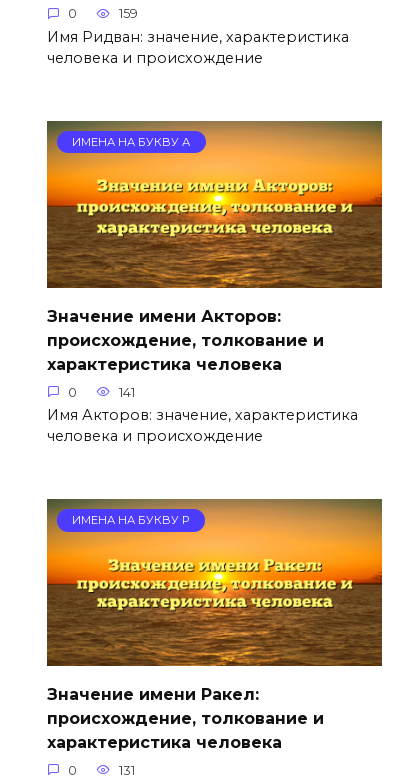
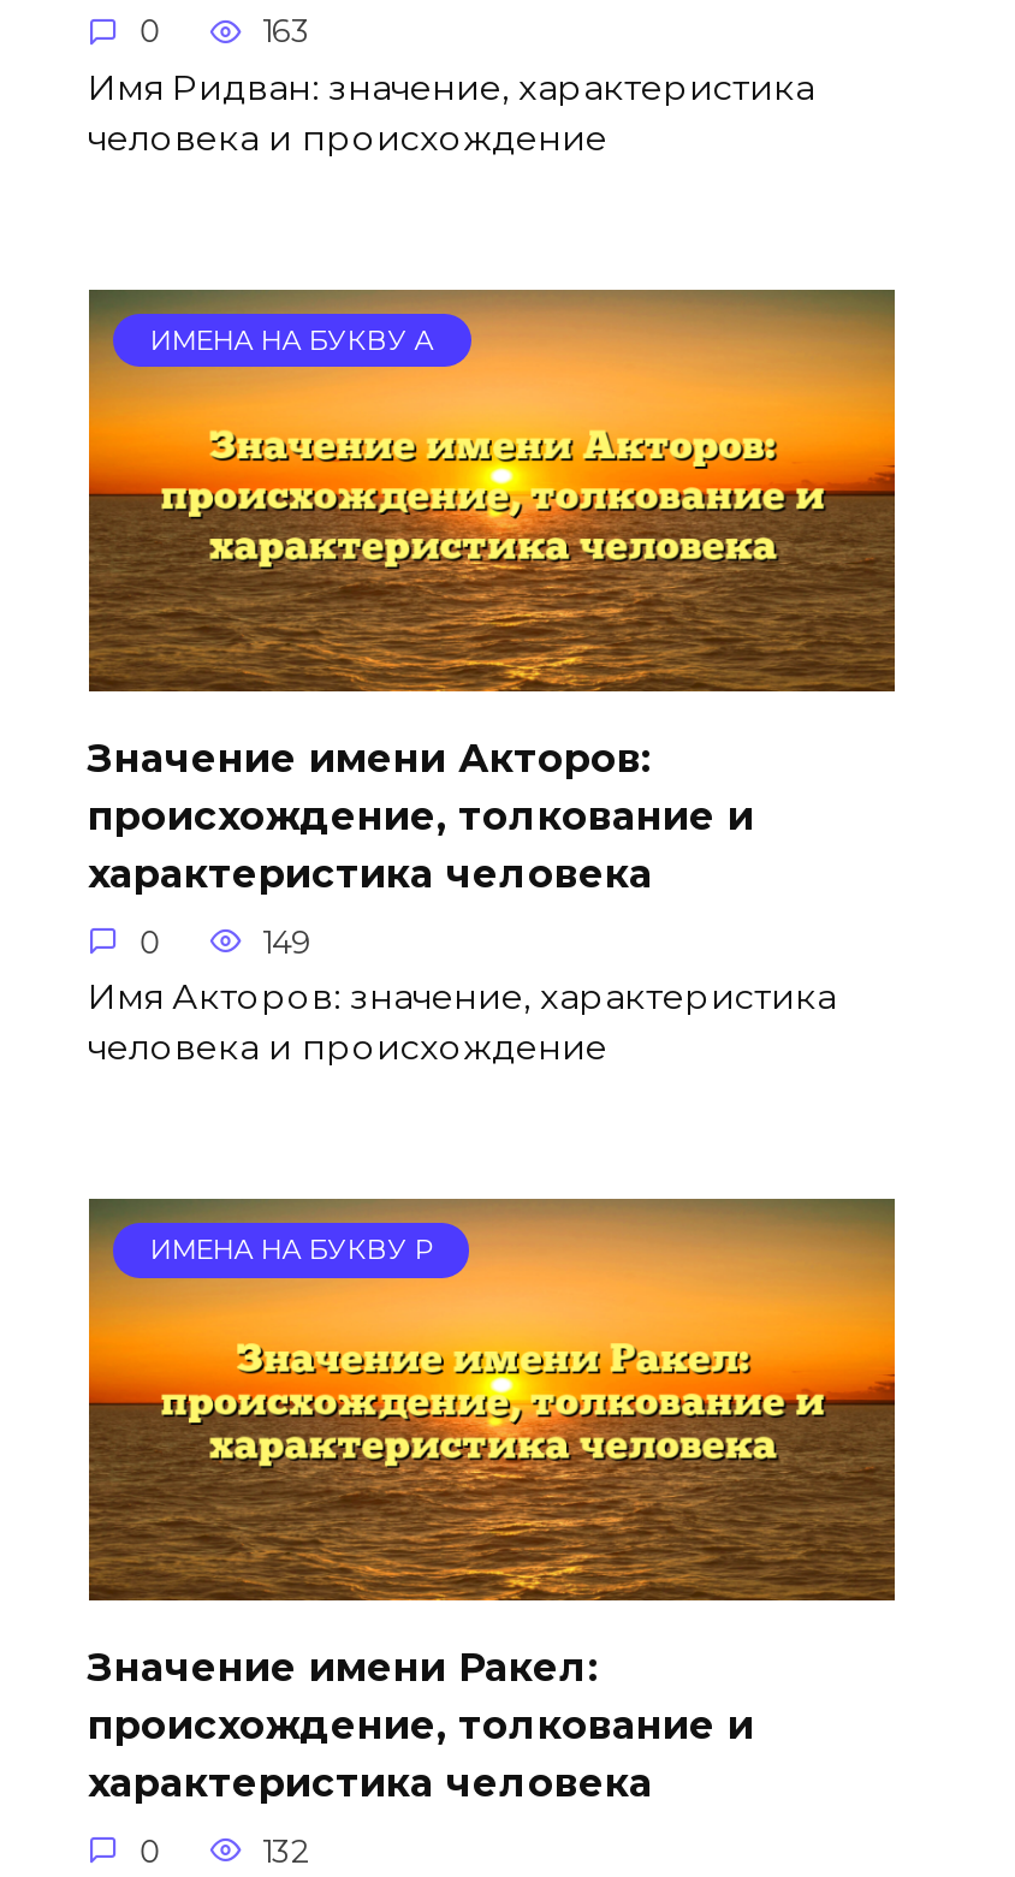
[119,6,138,21] 159 -> [262,14,310,50] 163
[119,385,135,400] 141 -> [262,924,310,960] 149
[119,763,135,778] 131 -> [262,1833,308,1869] 132

